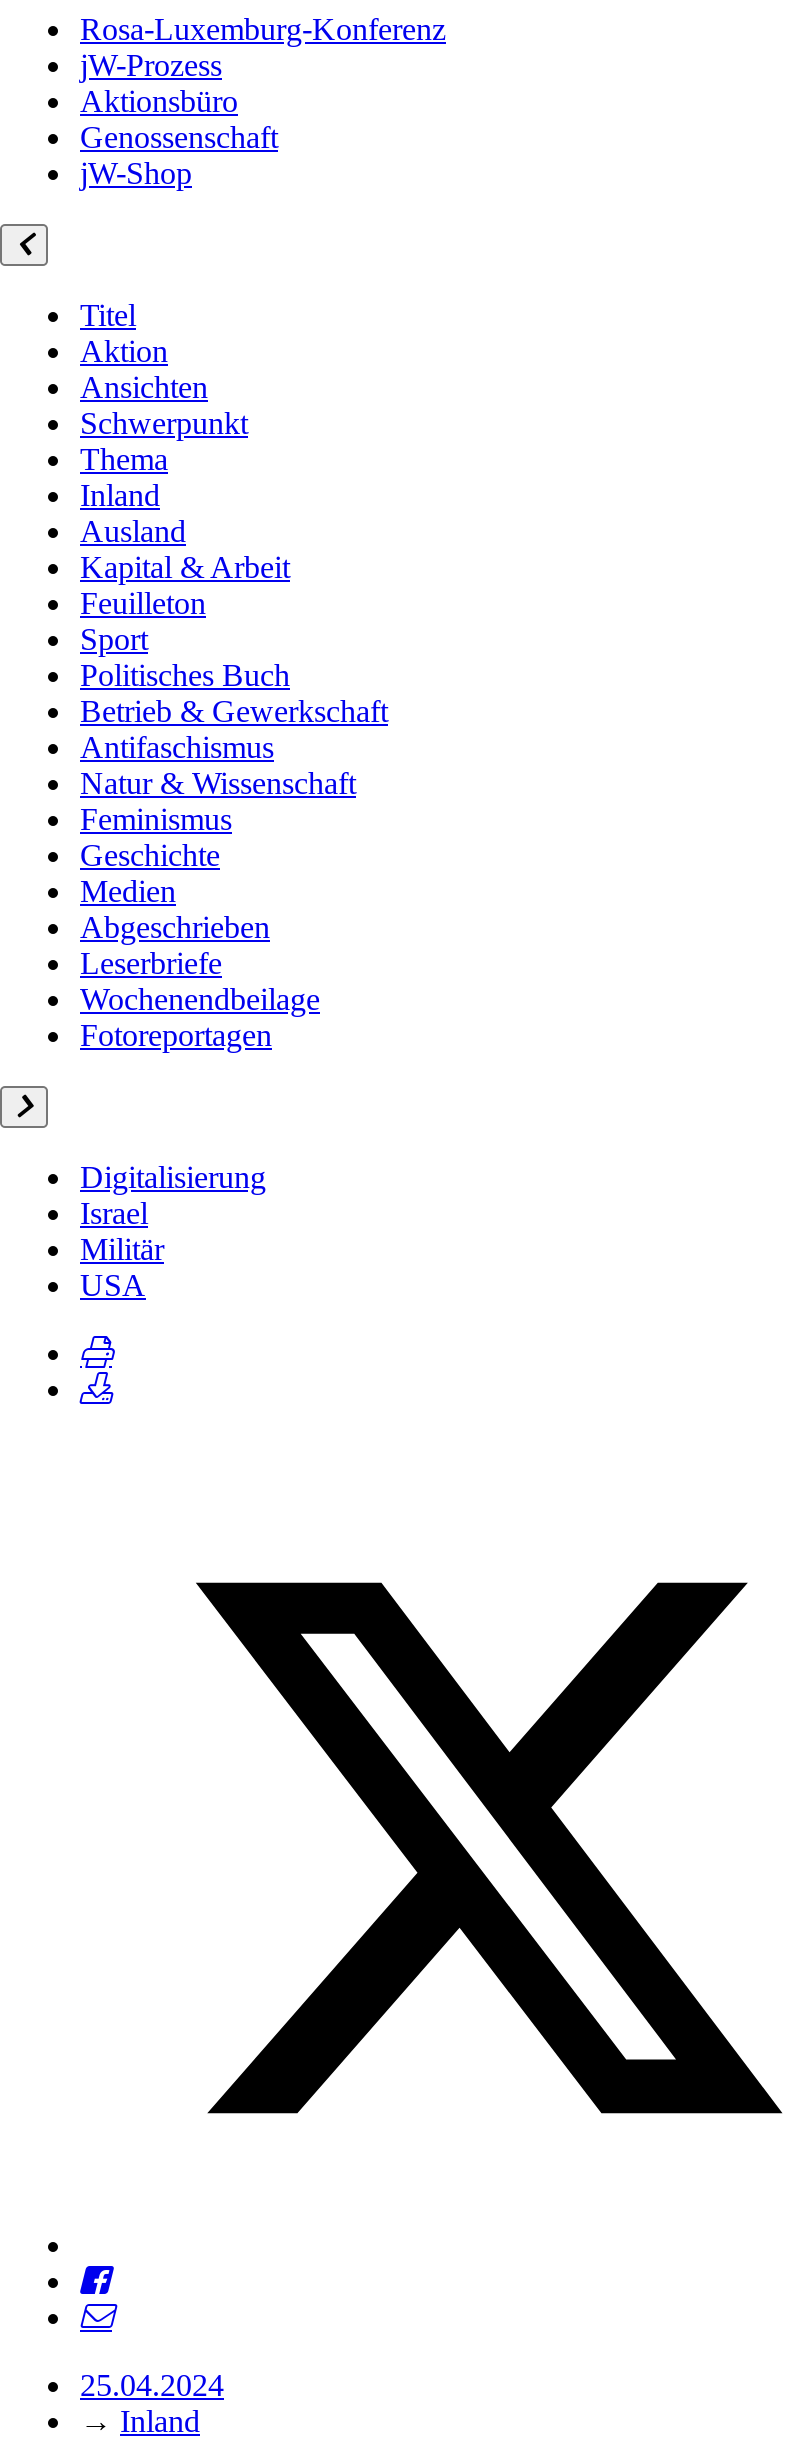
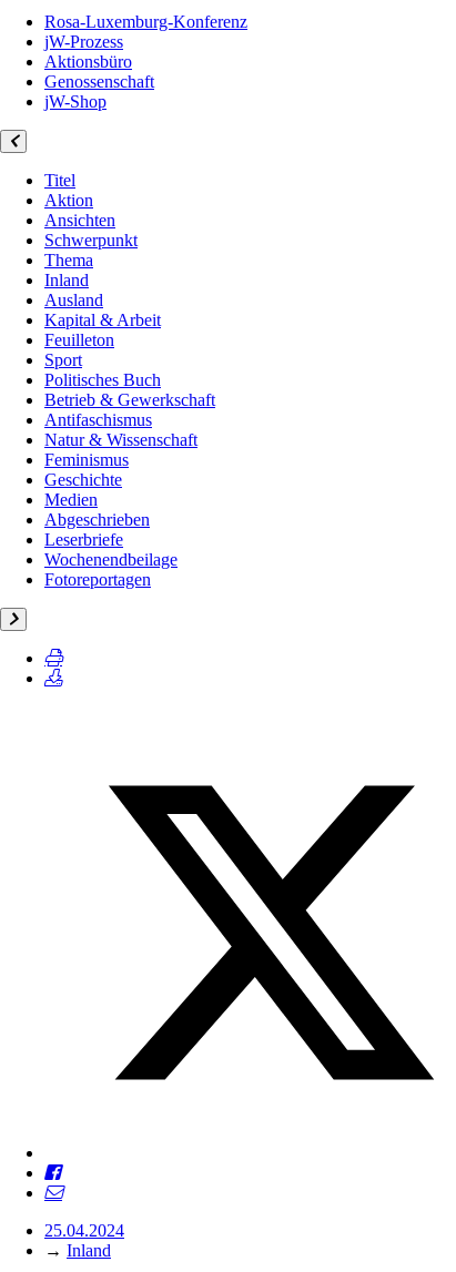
[80,1160,266,1302] Digitalisierung | Israel | Militär | USA -> none

